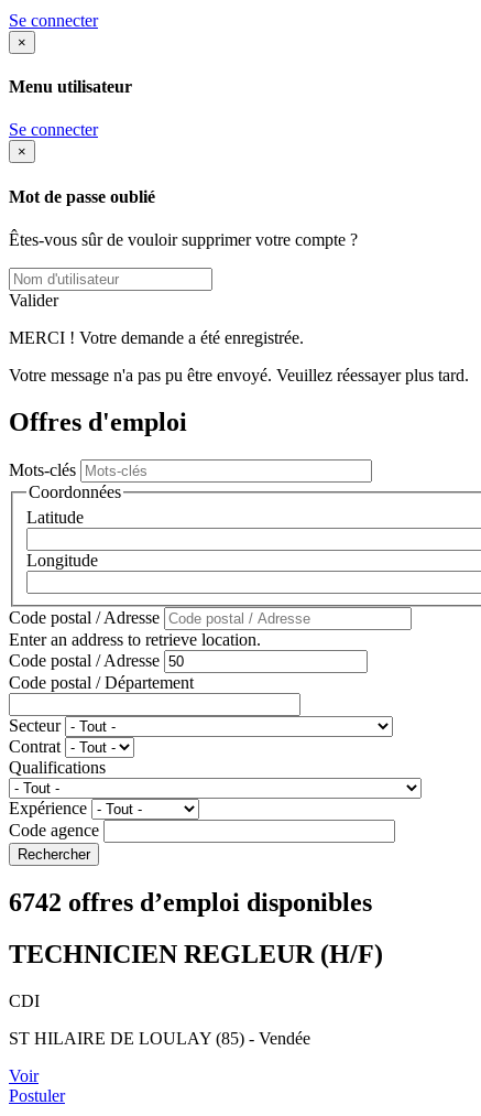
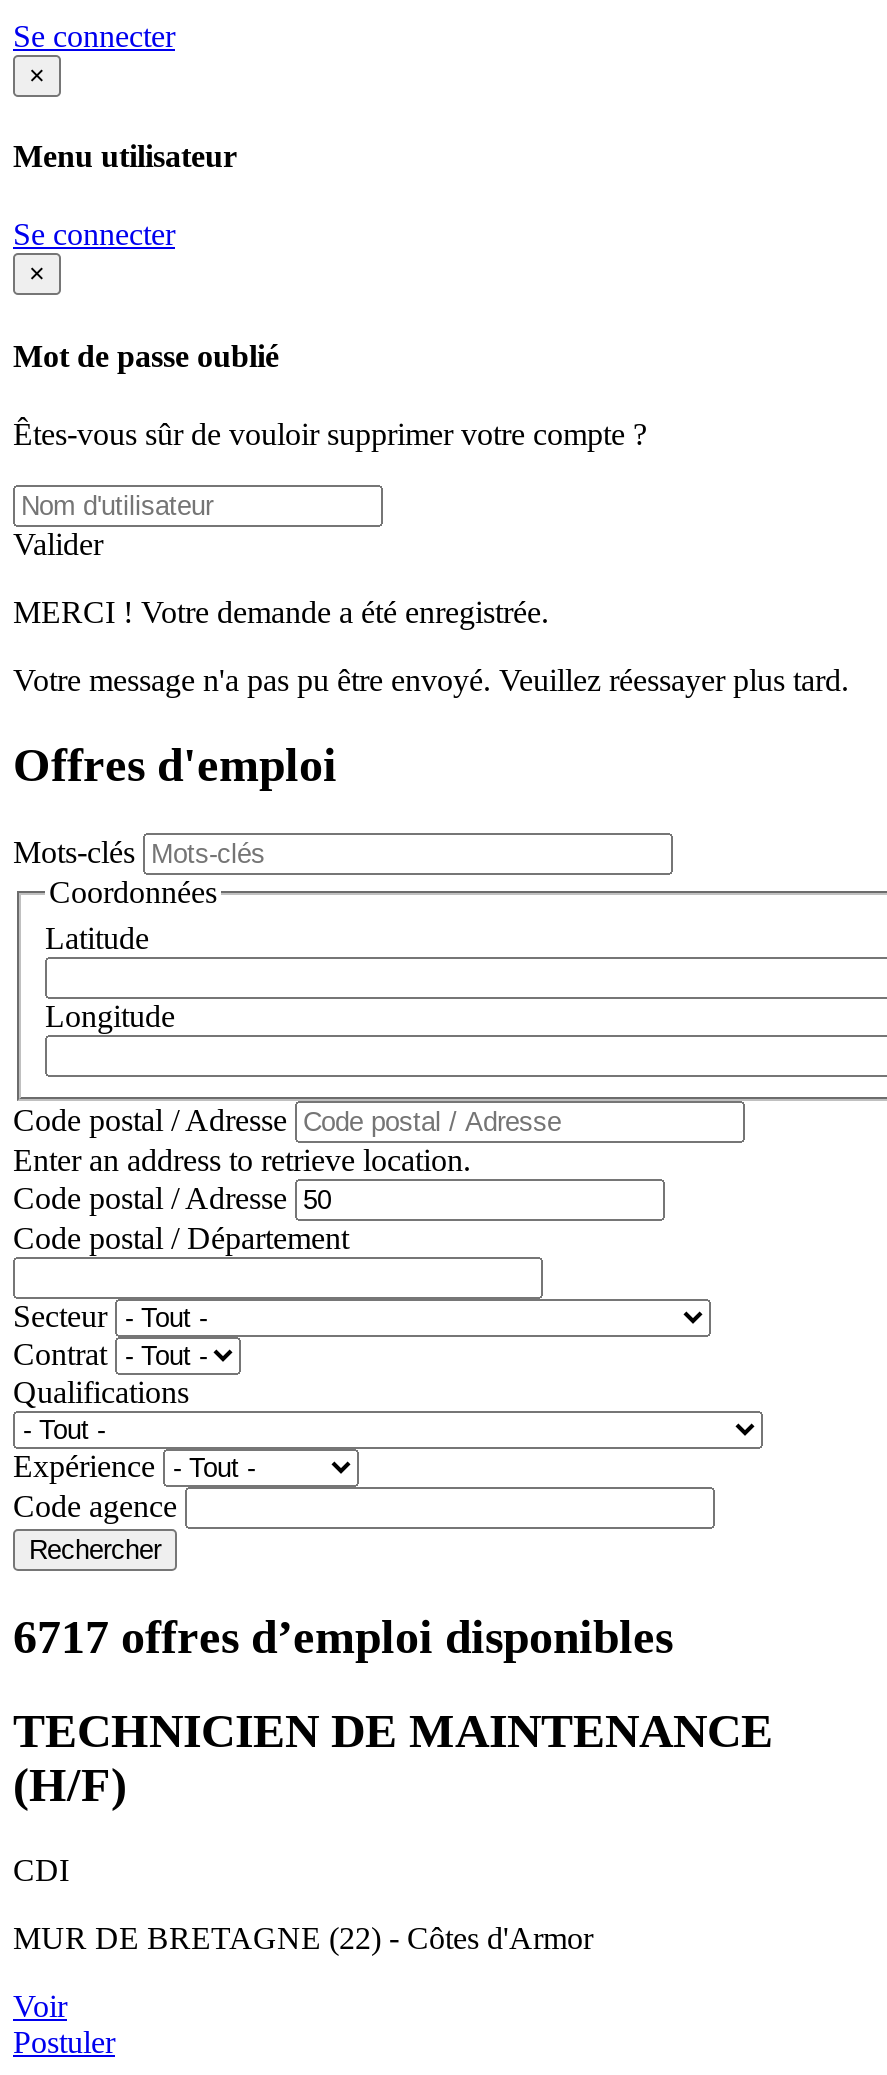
[9,888,372,917] 6742 offres d’emploi disponibles -> [13,1611,673,1663] 6717 offres d’emploi disponibles
[9,940,383,968] TECHNICIEN REGLEUR (H/F) -> [13,1705,773,1811] TECHNICIEN DE MAINTENANCE | (H/F)
[9,1029,310,1048] ST HILAIRE DE LOULAY (85) - Vendée -> [13,1921,593,1955] MUR DE BRETAGNE (22) - Côtes d'Armor

